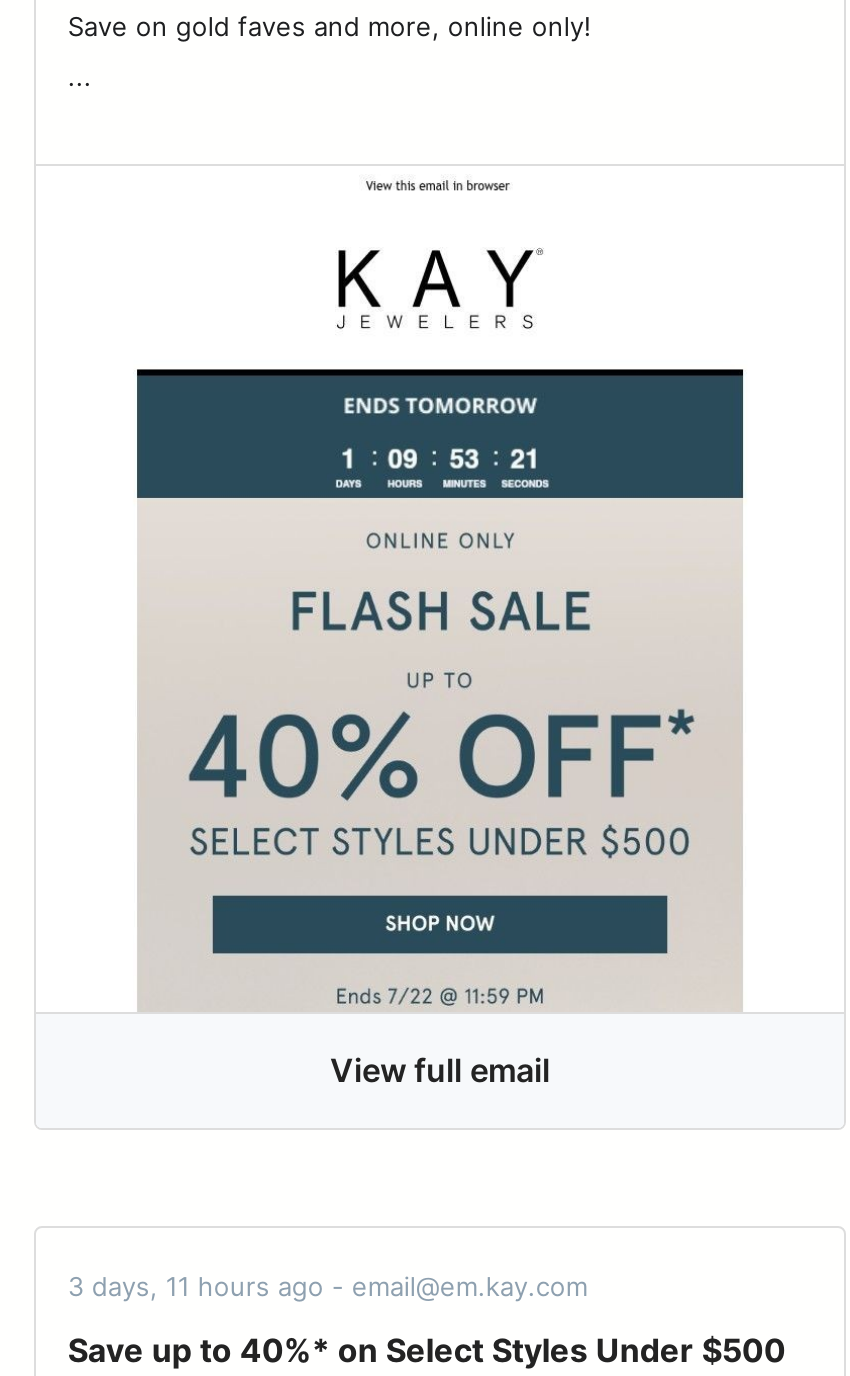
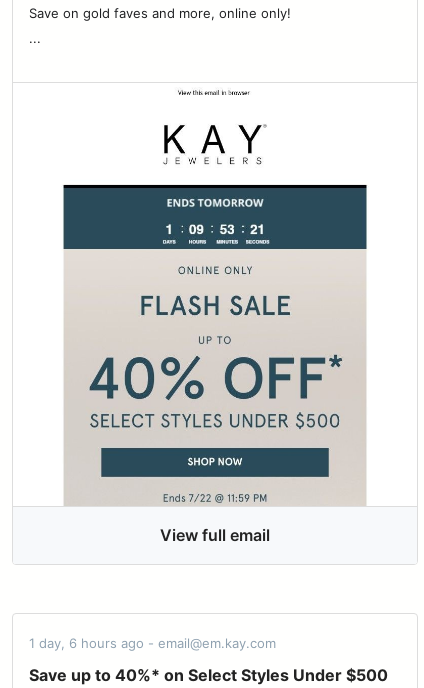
[68,1270,588,1302] 3 days, 11 hours ago - email@em.kay.com -> [29,635,276,651] 1 day, 6 hours ago - email@em.kay.com

